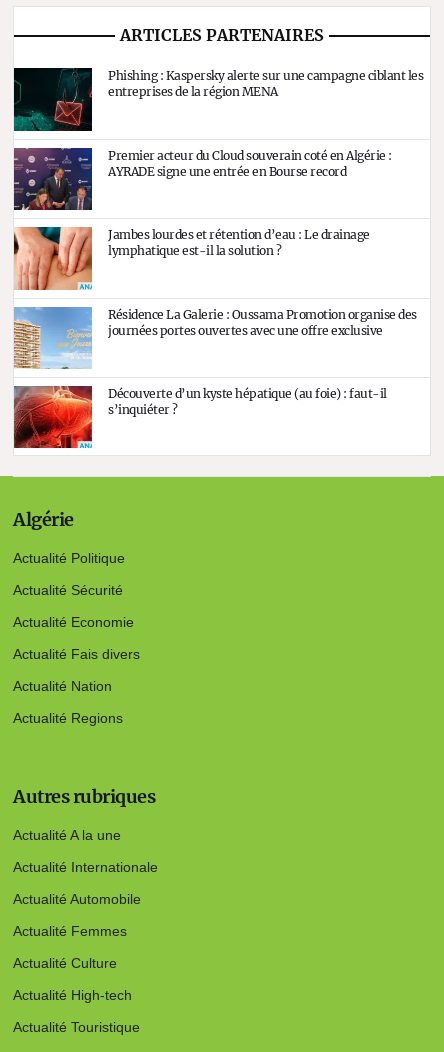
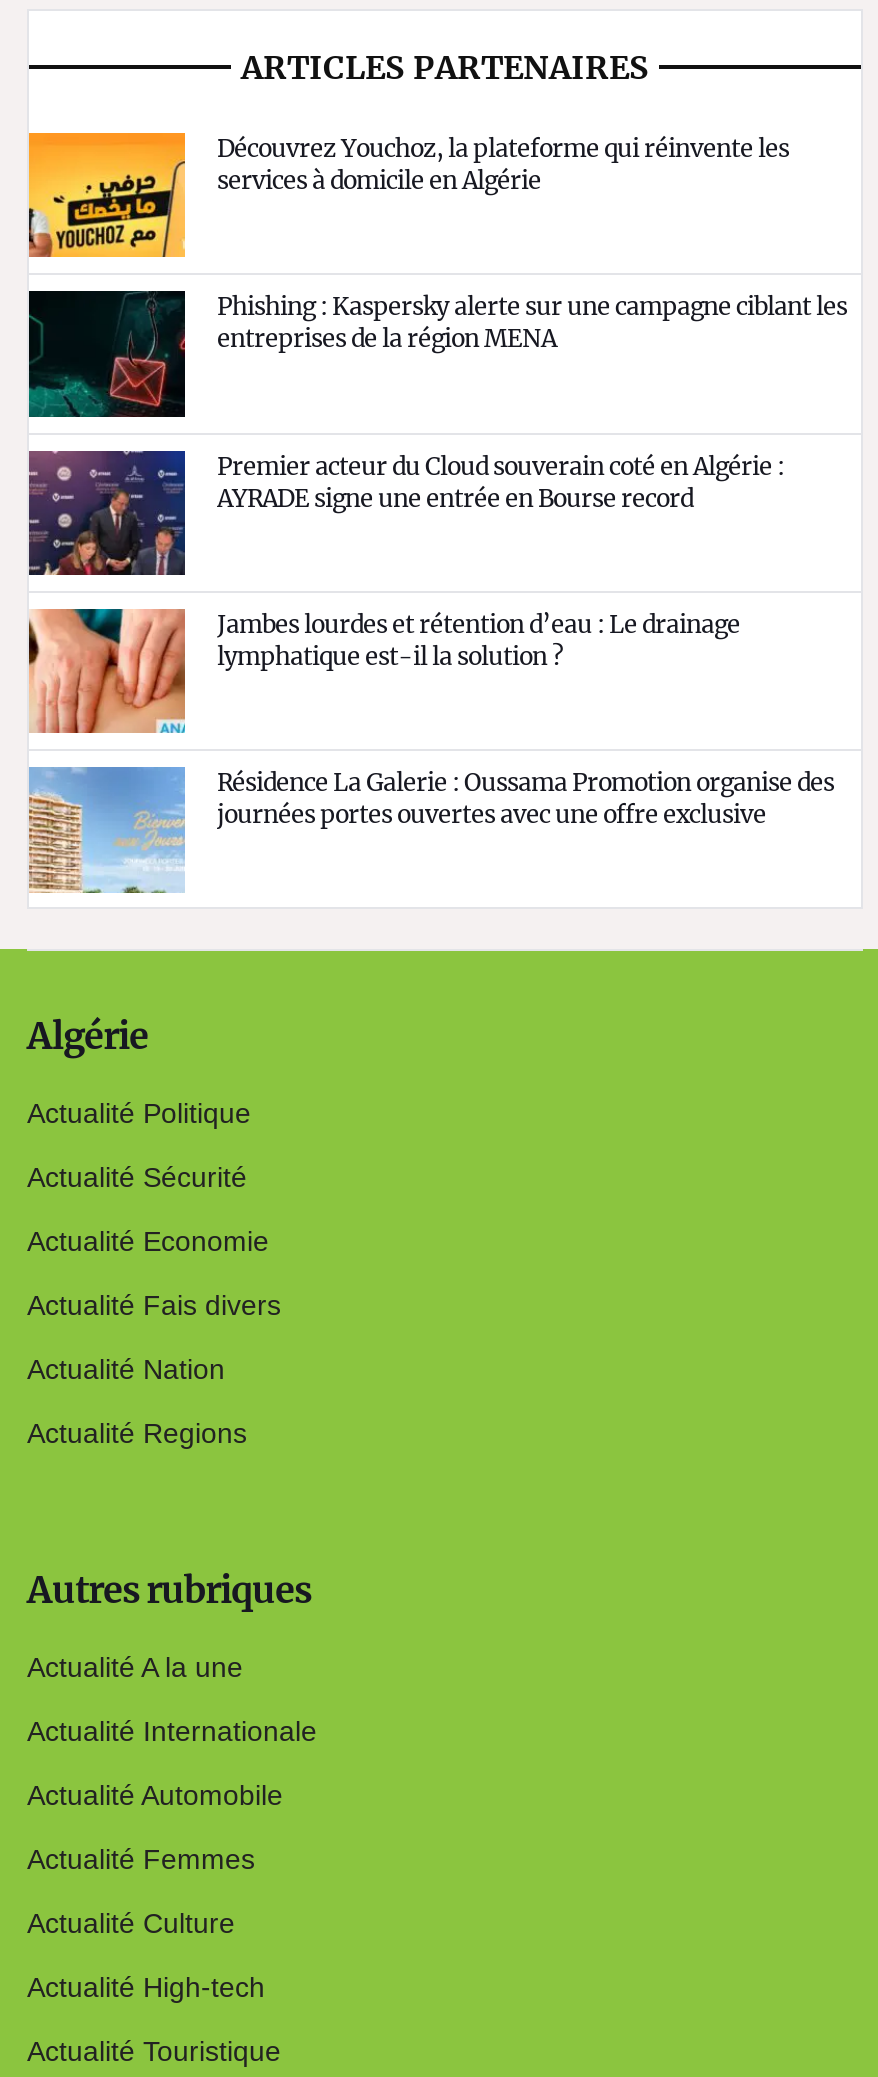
none -> [27,132,789,258] [image] | Découvrez Youchoz, la plateforme qui réinvente les | services à domicile en Algérie
moved [13,68,423,337] -> [27,290,847,830]: [image] | Phishing : Kaspersky alerte sur une campagne ciblant les | entreprises de la région MENA | ... | Résidence La Galerie : Oussama Promotion organise des | journées portes ouvertes avec une offre exclusive
moved [12,306,94,371] -> [25,766,189,896]: [image]
[14,385,386,449] [image] | Découverte d’un kyste hépatique (au foie) : faut-il | s’inquiéter ? -> none

